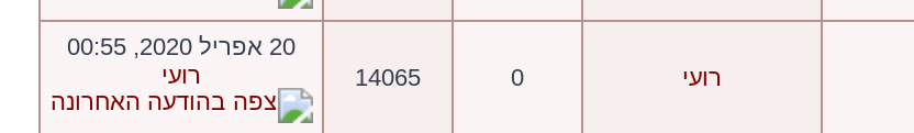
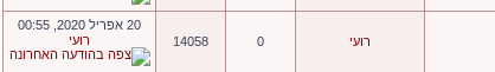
[355,64,421,90] 14065 -> [173,34,208,48] 14058

